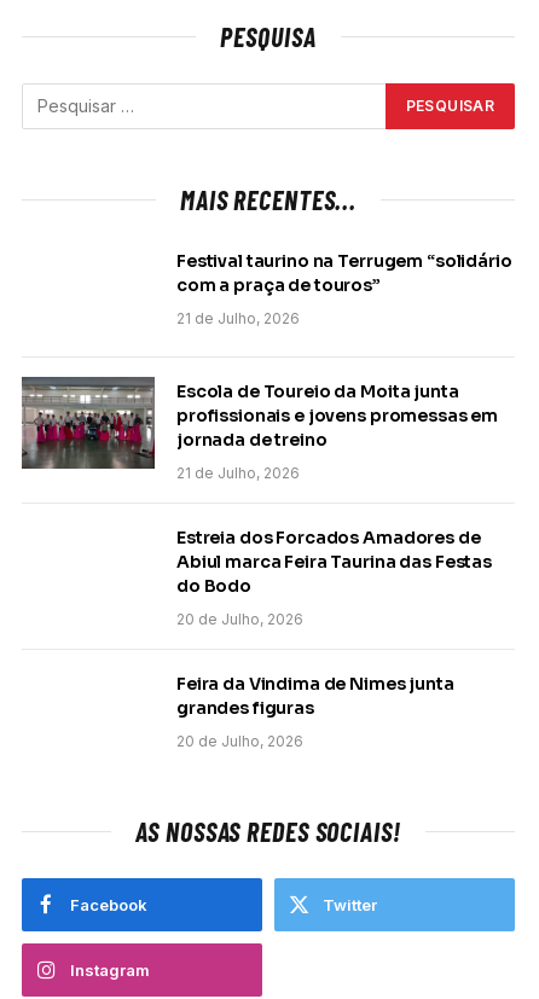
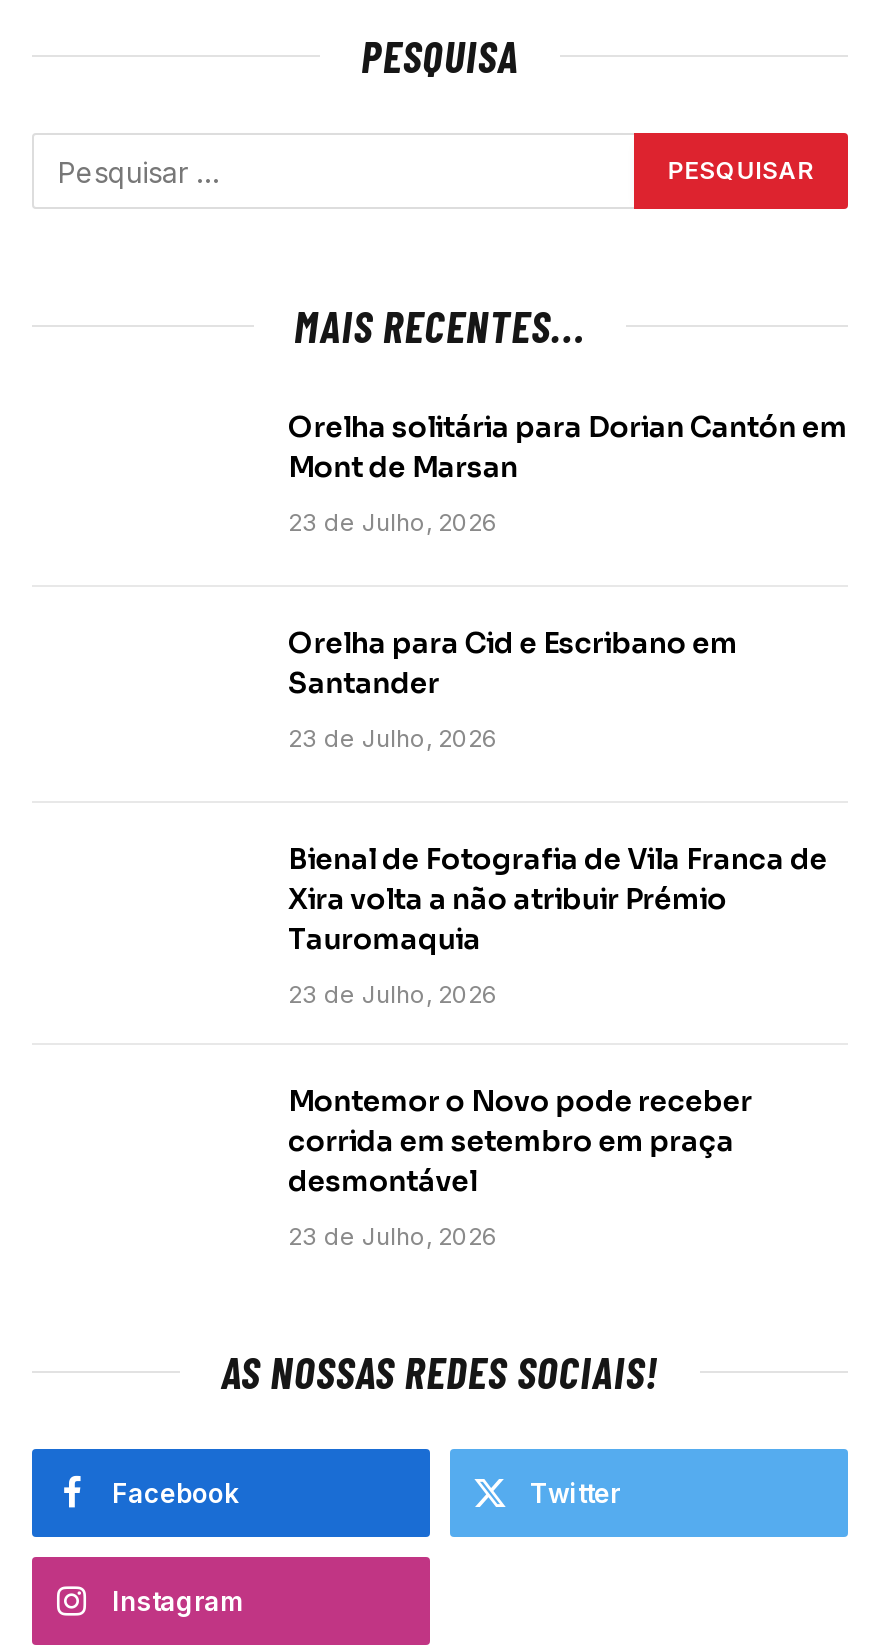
[176,250,512,296] Festival taurino na Terrugem “solidário | com a praça de touros” -> [288,410,847,486] Orelha solitária para Dorian Cantón em | Mont de Marsan
[176,309,300,327] 21 de Julho, 2026 -> [288,508,498,538] 23 de Julho, 2026
[21,376,156,470] [image] -> none
[176,380,498,450] Escola de Toureio da Moita junta | profissionais e jovens promessas em | jornada de treino -> [288,626,738,702] Orelha para Cid e Escribano em | Santander
[176,464,300,482] 21 de Julho, 2026 -> [288,724,498,754] 23 de Julho, 2026
[176,526,492,597] Estreia dos Forcados Amadores de | Abiul marca Feira Taurina das Festas | do Bodo -> [288,842,827,958] Bienal de Fotografia de Vila Franca de | Xira volta a não atribuir Prémio | Tauromaquia
[176,610,303,628] 20 de Julho, 2026 -> [288,980,498,1010] 23 de Julho, 2026
[176,673,454,719] Feira da Vindima de Nimes junta | grandes figuras -> [288,1084,752,1200] Montemor o Novo pode receber | corrida em setembro em praça | desmontável
[176,732,303,750] 20 de Julho, 2026 -> [288,1222,498,1252] 23 de Julho, 2026

